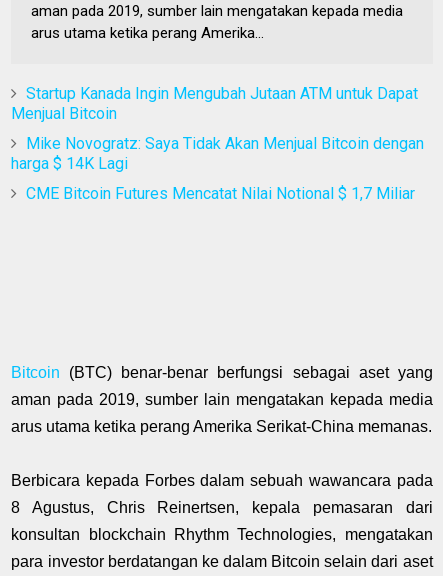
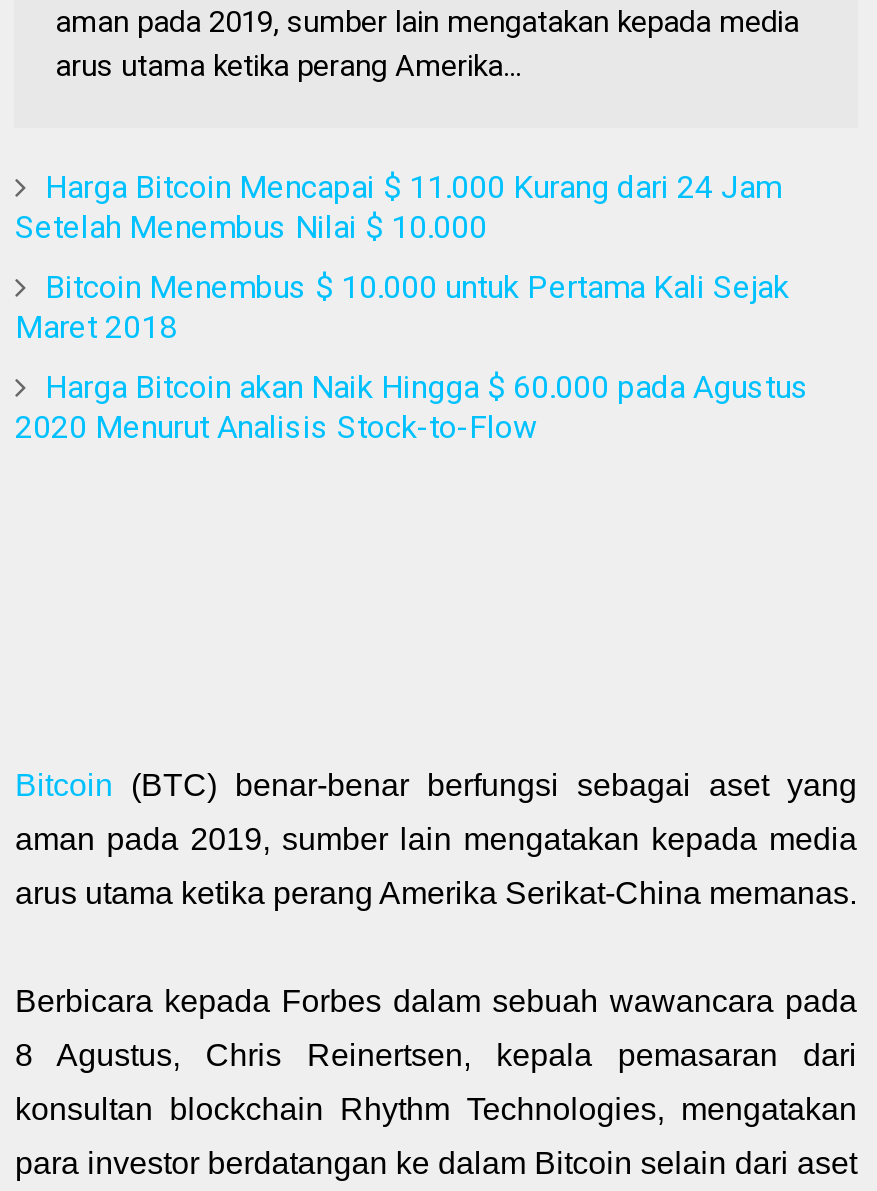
[11,84,418,123] Startup Kanada Ingin Mengubah Jutaan ATM untuk Dapat | Menjual Bitcoin -> [15,168,781,246] Harga Bitcoin Mencapai $ 11.000 Kurang dari 24 Jam | Setelah Menembus Nilai $ 10.000
[11,134,424,173] Mike Novogratz: Saya Tidak Akan Menjual Bitcoin dengan | harga $ 14K Lagi -> [15,268,789,346] Bitcoin Menembus $ 10.000 untuk Pertama Kali Sejak | Maret 2018
[26,184,415,203] CME Bitcoin Futures Mencatat Nilai Notional $ 1,7 Miliar -> [15,368,809,446] Harga Bitcoin akan Naik Hingga $ 60.000 pada Agustus | 2020 Menurut Analisis Stock-to-Flow

